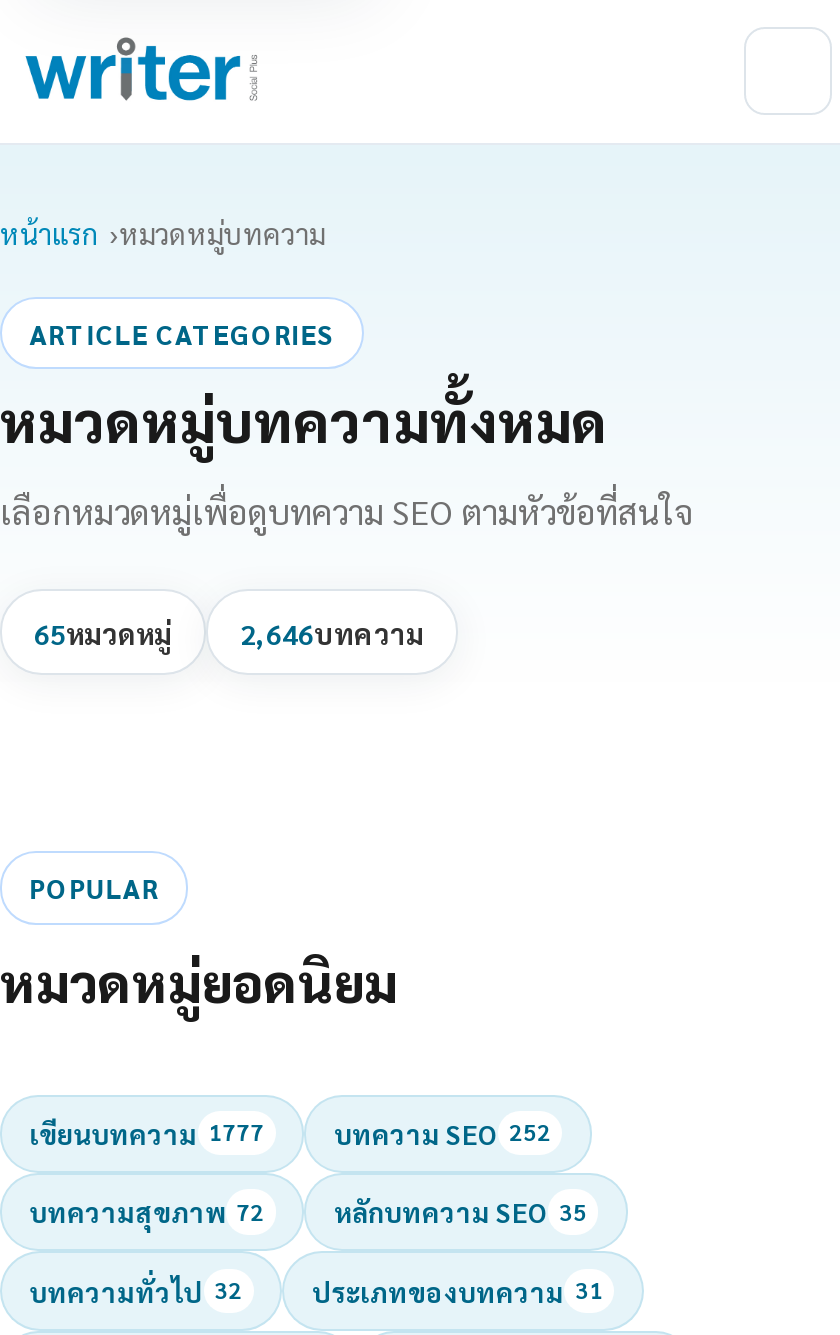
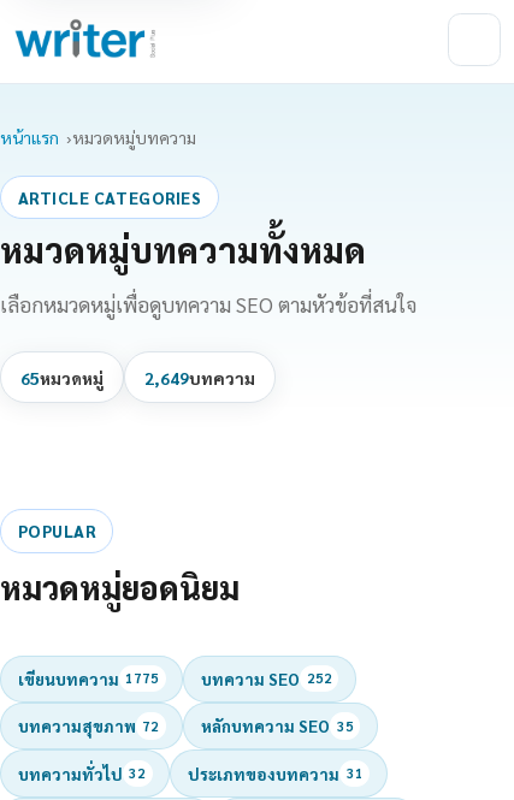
[240,614,424,650] 2,646บทความ -> [144,366,255,388] 2,649บทความ
[29,1117,264,1151] เขียนบทความ 1777 -> [18,669,159,689] เขียนบทความ 1775

